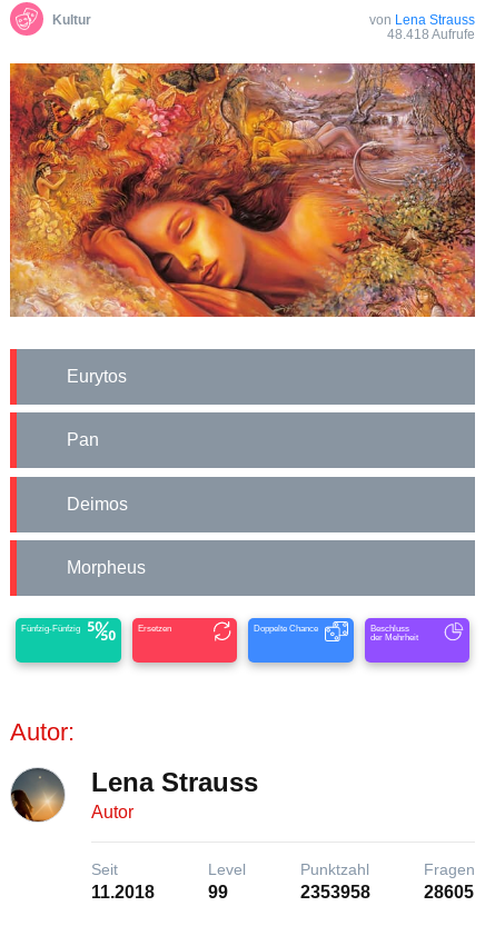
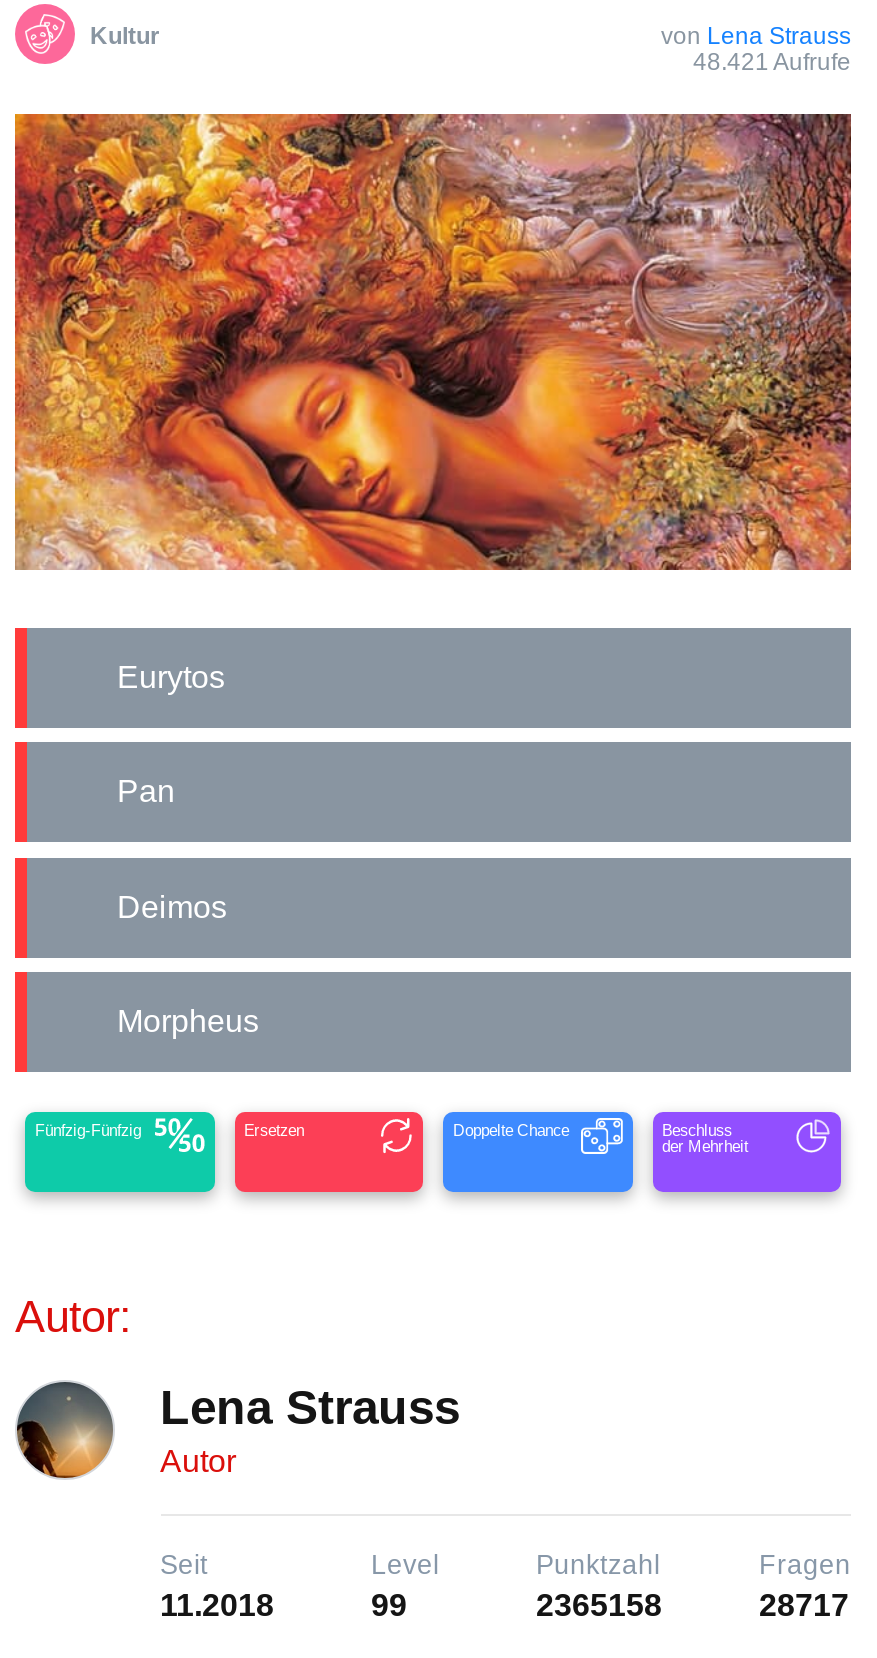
[387,26,475,42] 48.418 Aufrufe -> [693,47,851,75] 48.421 Aufrufe
[300,883,370,902] 2353958 -> [536,1588,662,1622] 2365158
[424,883,474,902] 28605 -> [759,1588,849,1622] 28717

